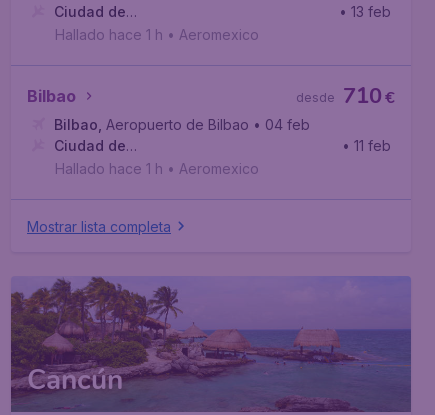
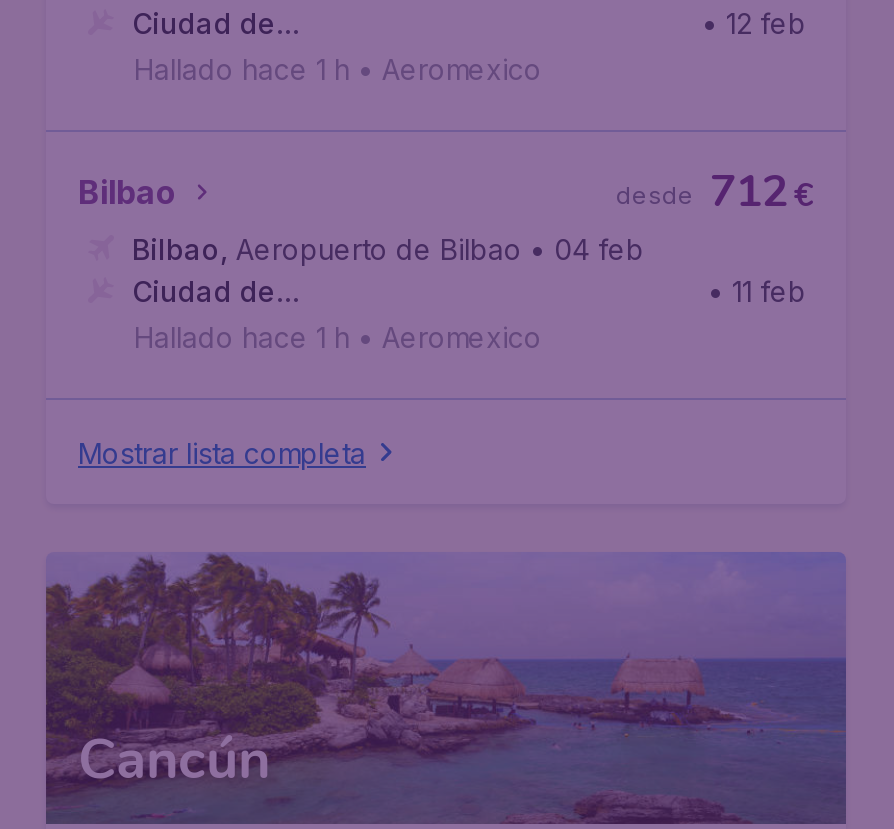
[339,3,391,20] • 13 feb -> [702,6,806,40] • 12 feb
[343,81,382,111] 710 -> [710,162,788,222] 712

